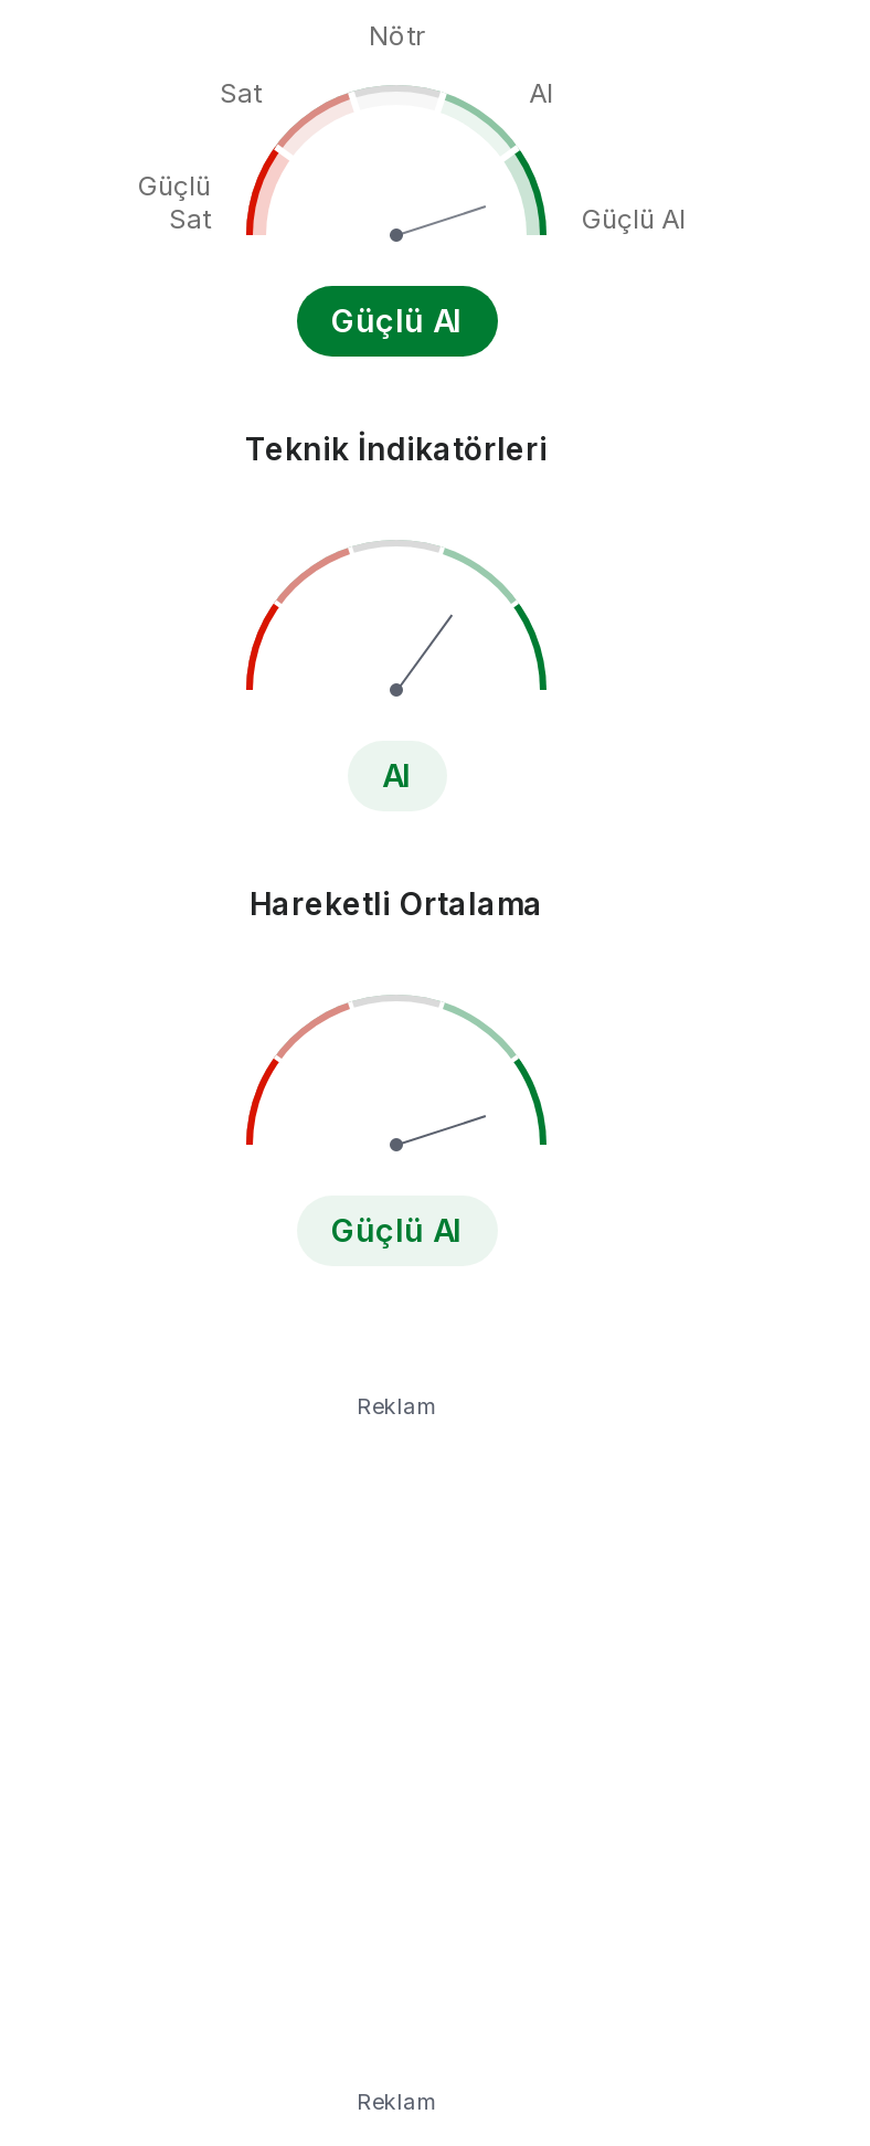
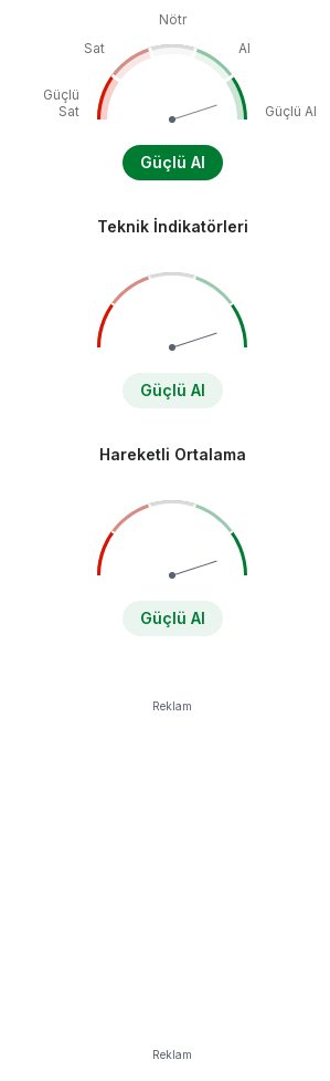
[382,756,411,793] Al -> [140,380,205,399] Güçlü Al

